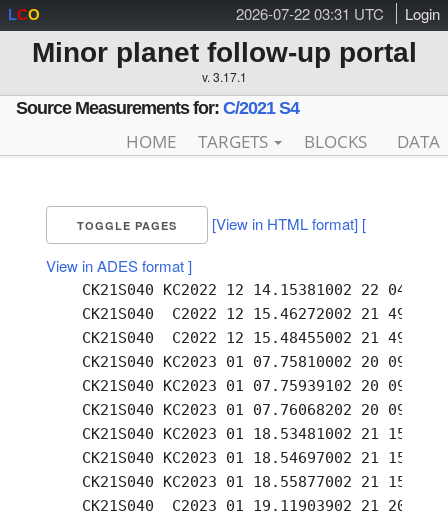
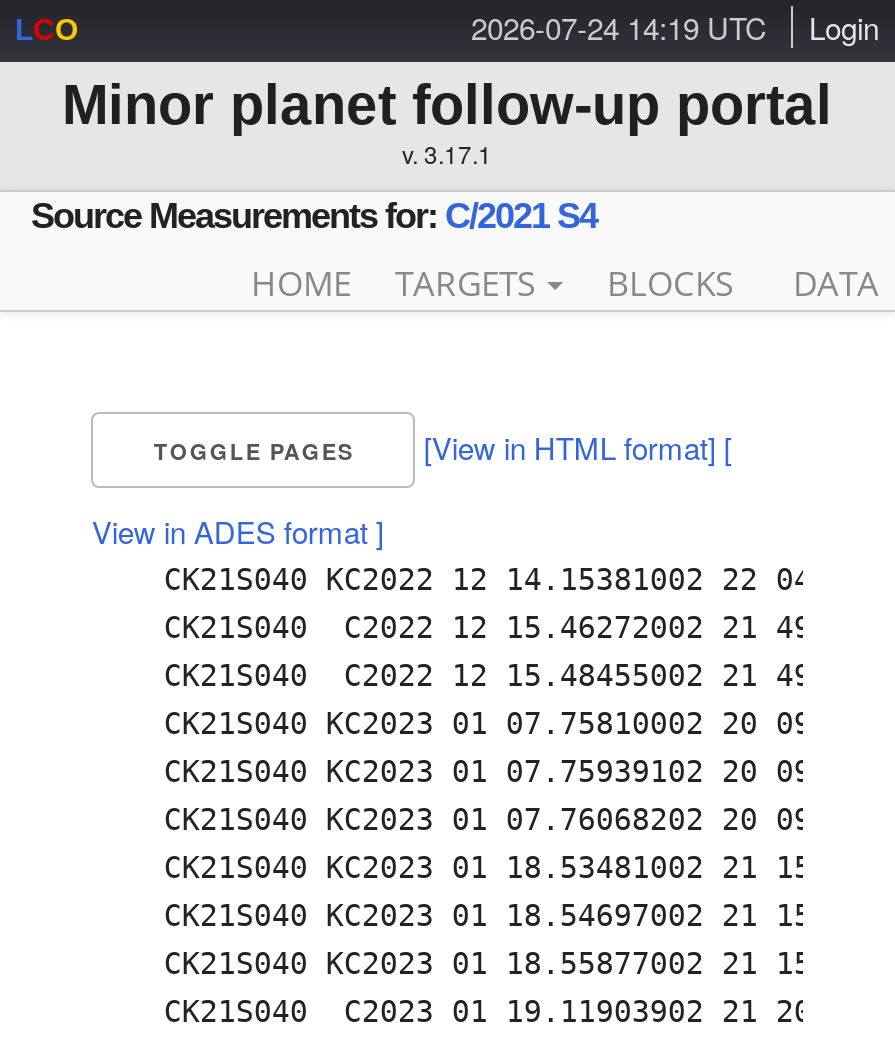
[236,3,440,24] 2026-07-22 03:31 UTC Login -> [471,6,879,48] 2026-07-24 14:19 UTC Login

